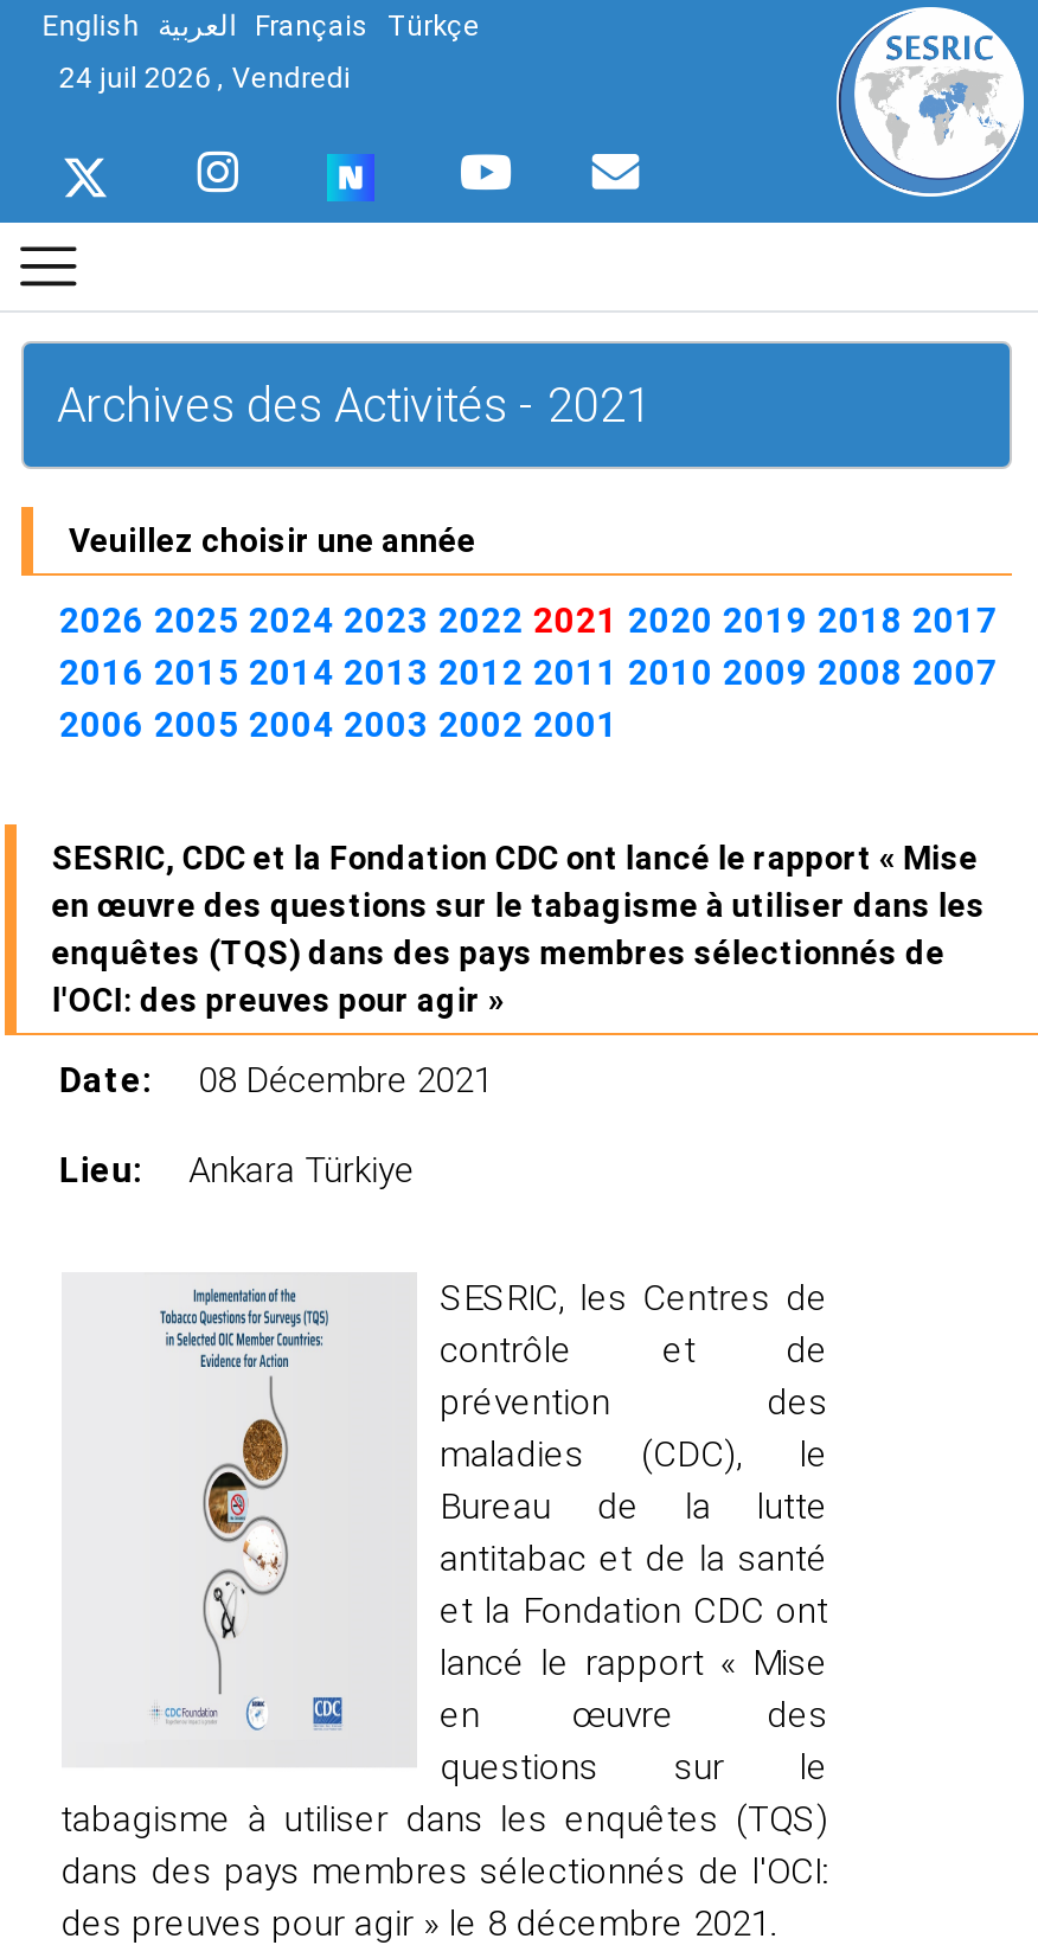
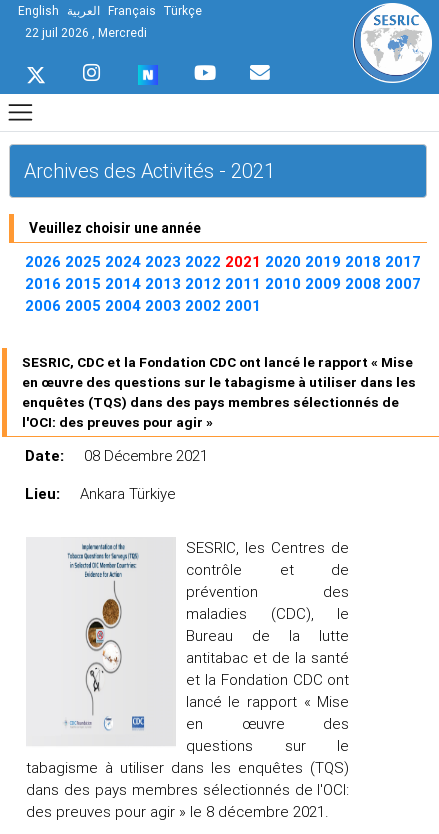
[59,59,350,95] 24 juil 2026 , Vendredi -> [25,25,147,40] 22 juil 2026 , Mercredi

